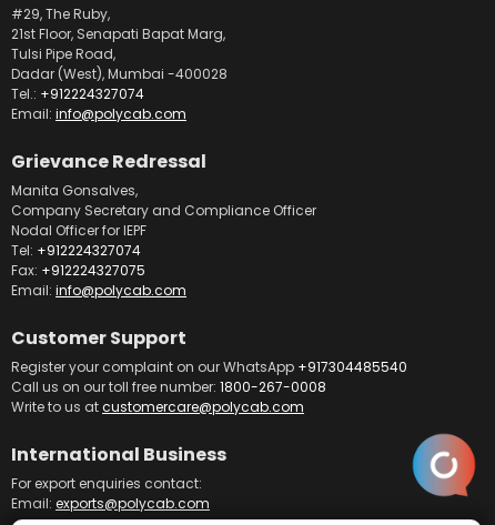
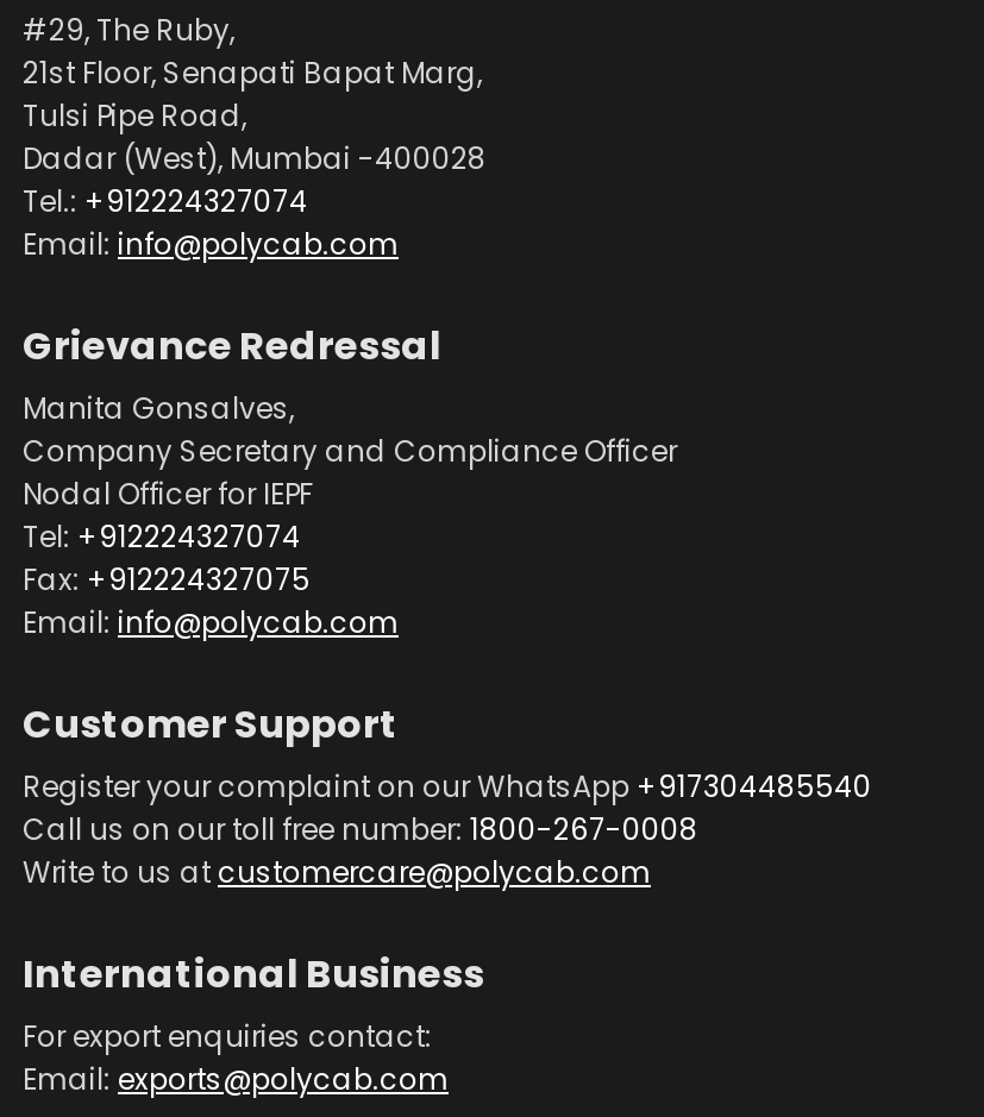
[412,433,476,497] [image] -> none

